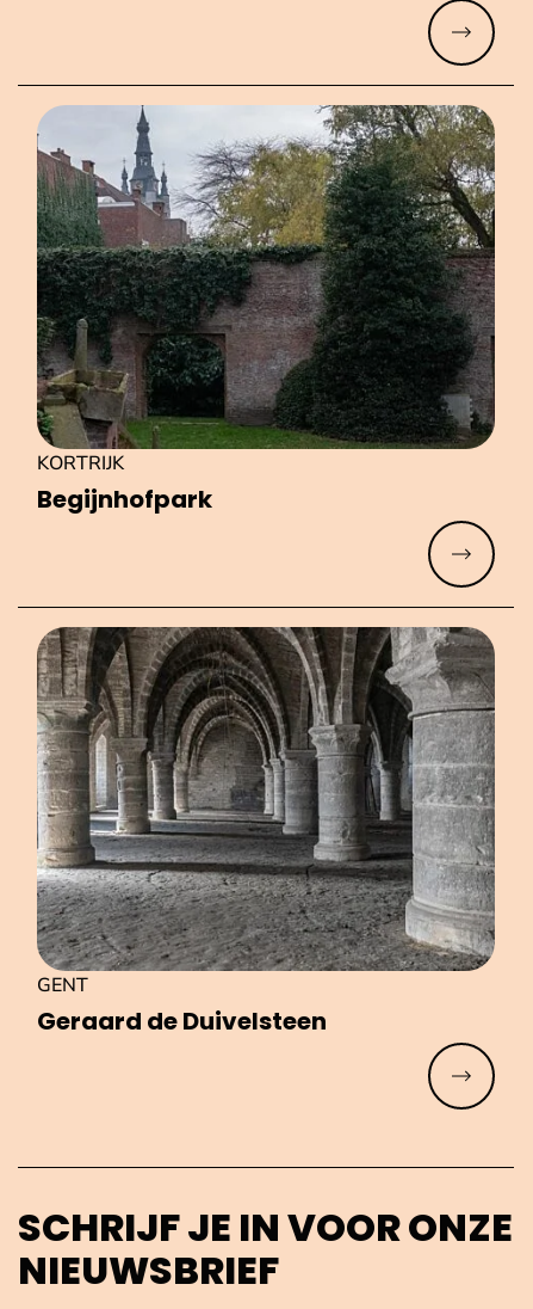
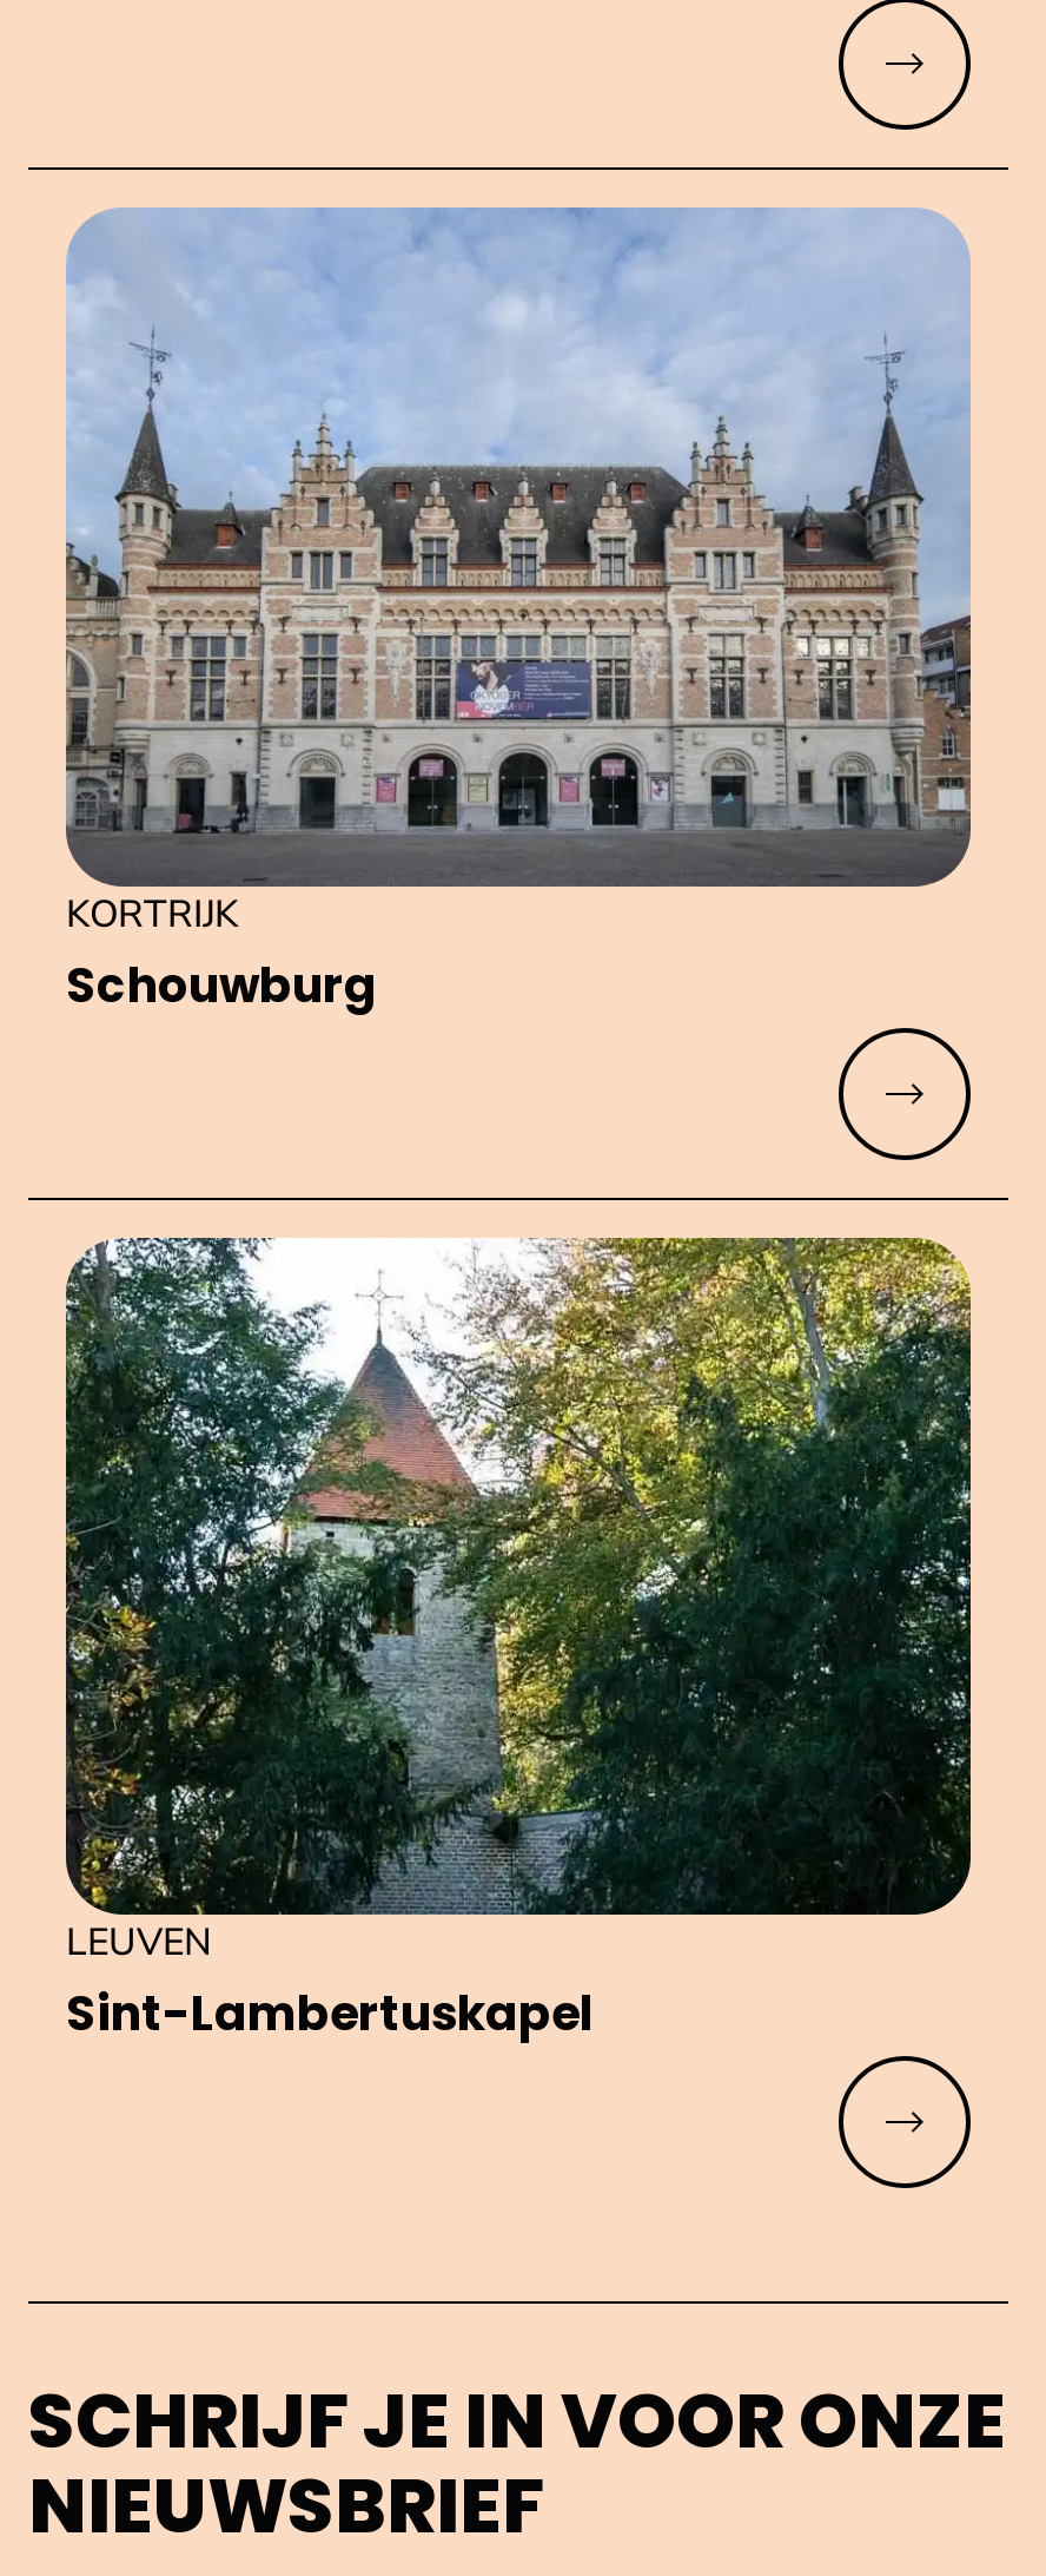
[36,104,496,515] [image] | Begijnhofpark -> [66,207,971,1017] [image] | Schouwburg
[37,626,495,998] [image] | GENT -> [64,1236,971,1970] [image] | LEUVEN
[37,1004,327,1037] Geraard de Duivelsteen -> [66,1981,594,2047] Sint-Lambertuskapel

